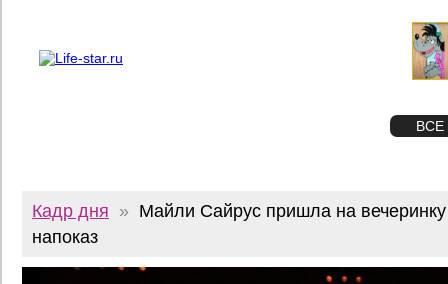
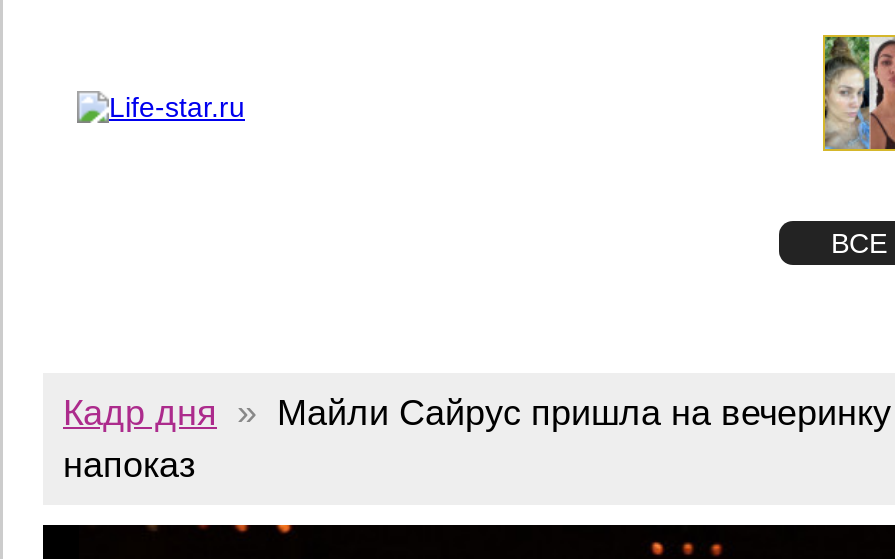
[412,22,445,80] [image] -> [823,35,889,149] [image]

